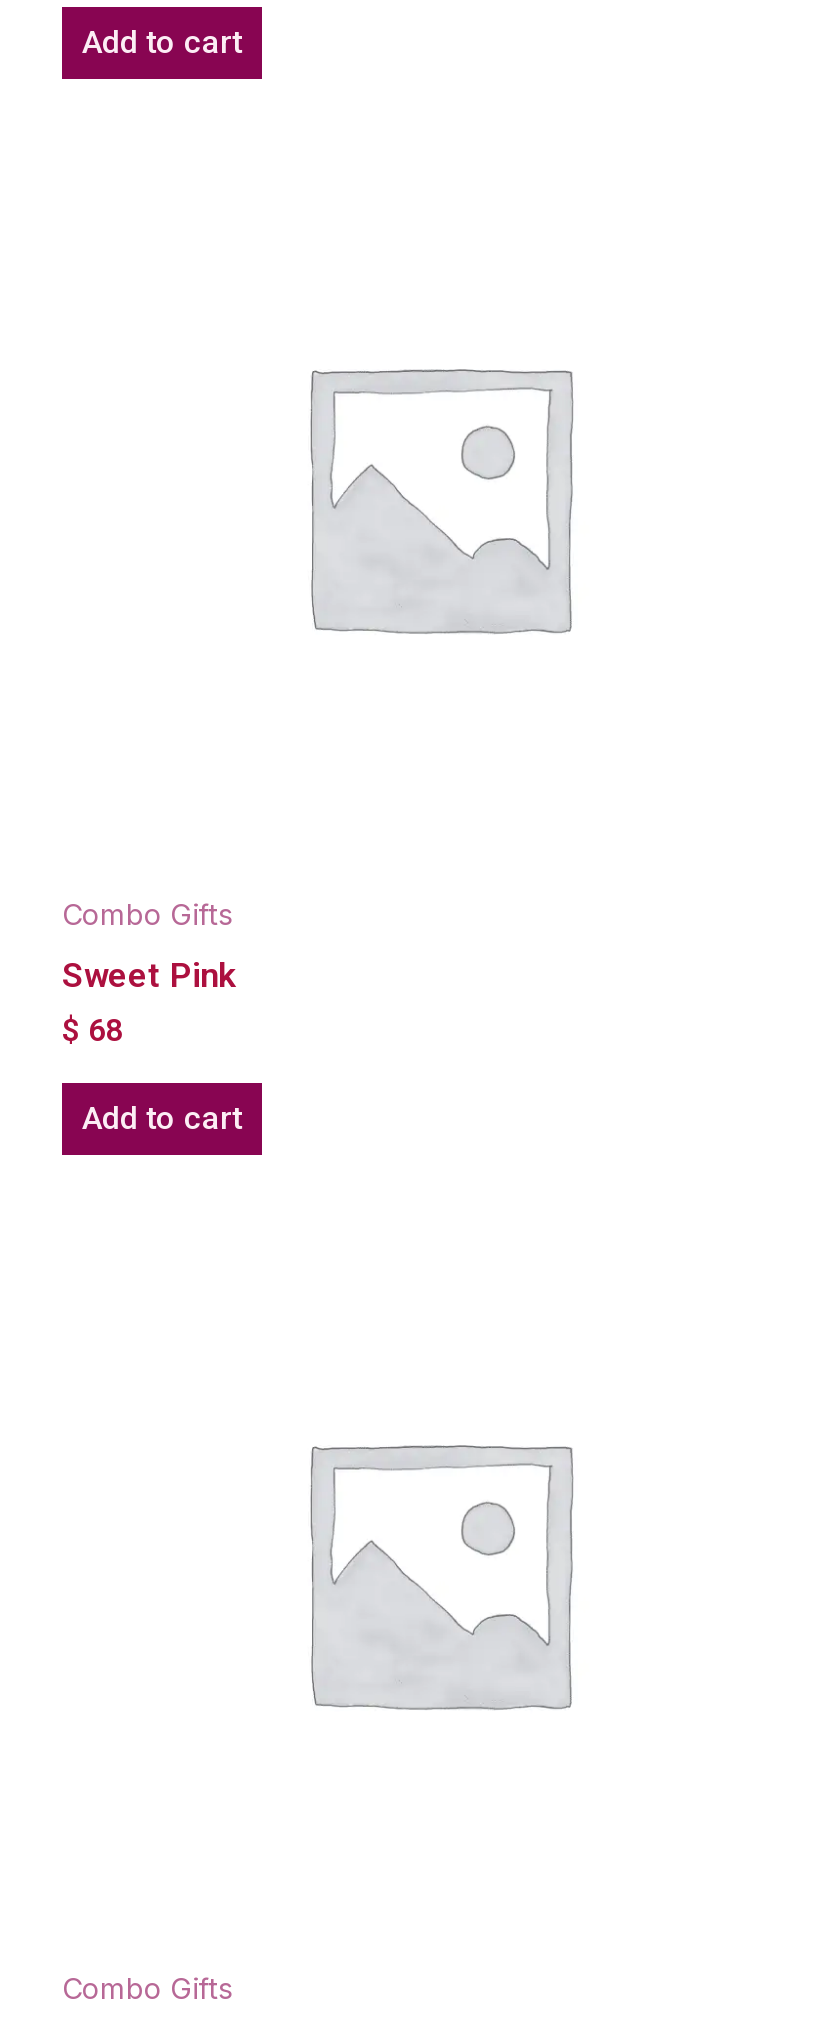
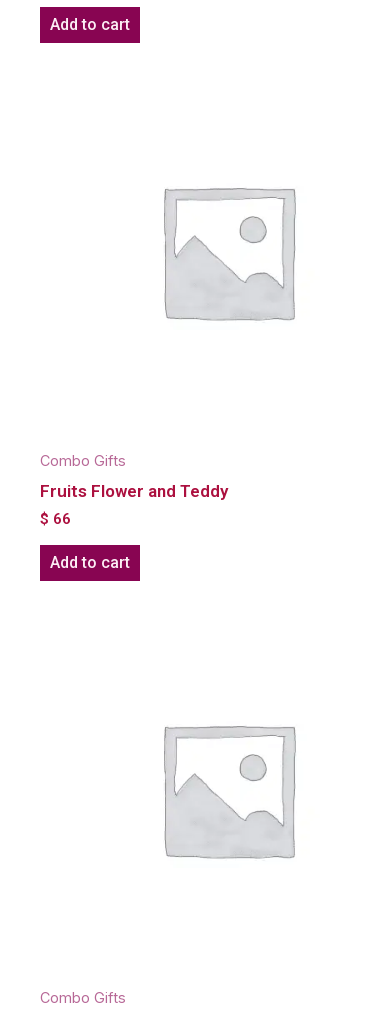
[62,955,236,995] Sweet Pink -> [40,481,228,501] Fruits Flower and Teddy
[62,1013,124,1049] $68 -> [40,510,71,528] $66

